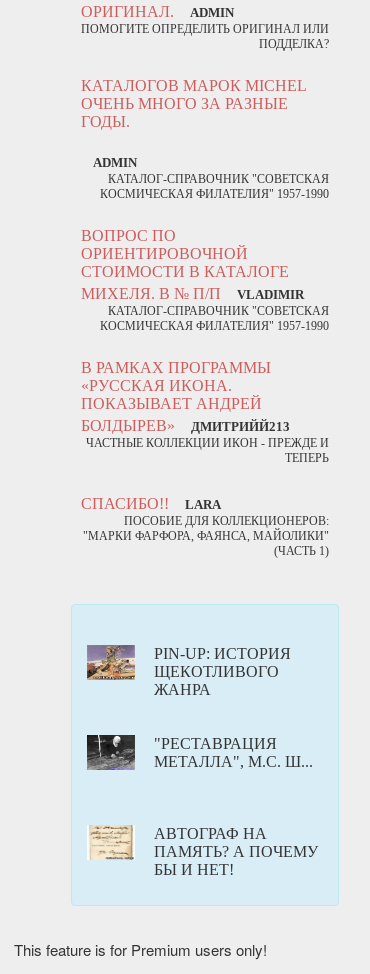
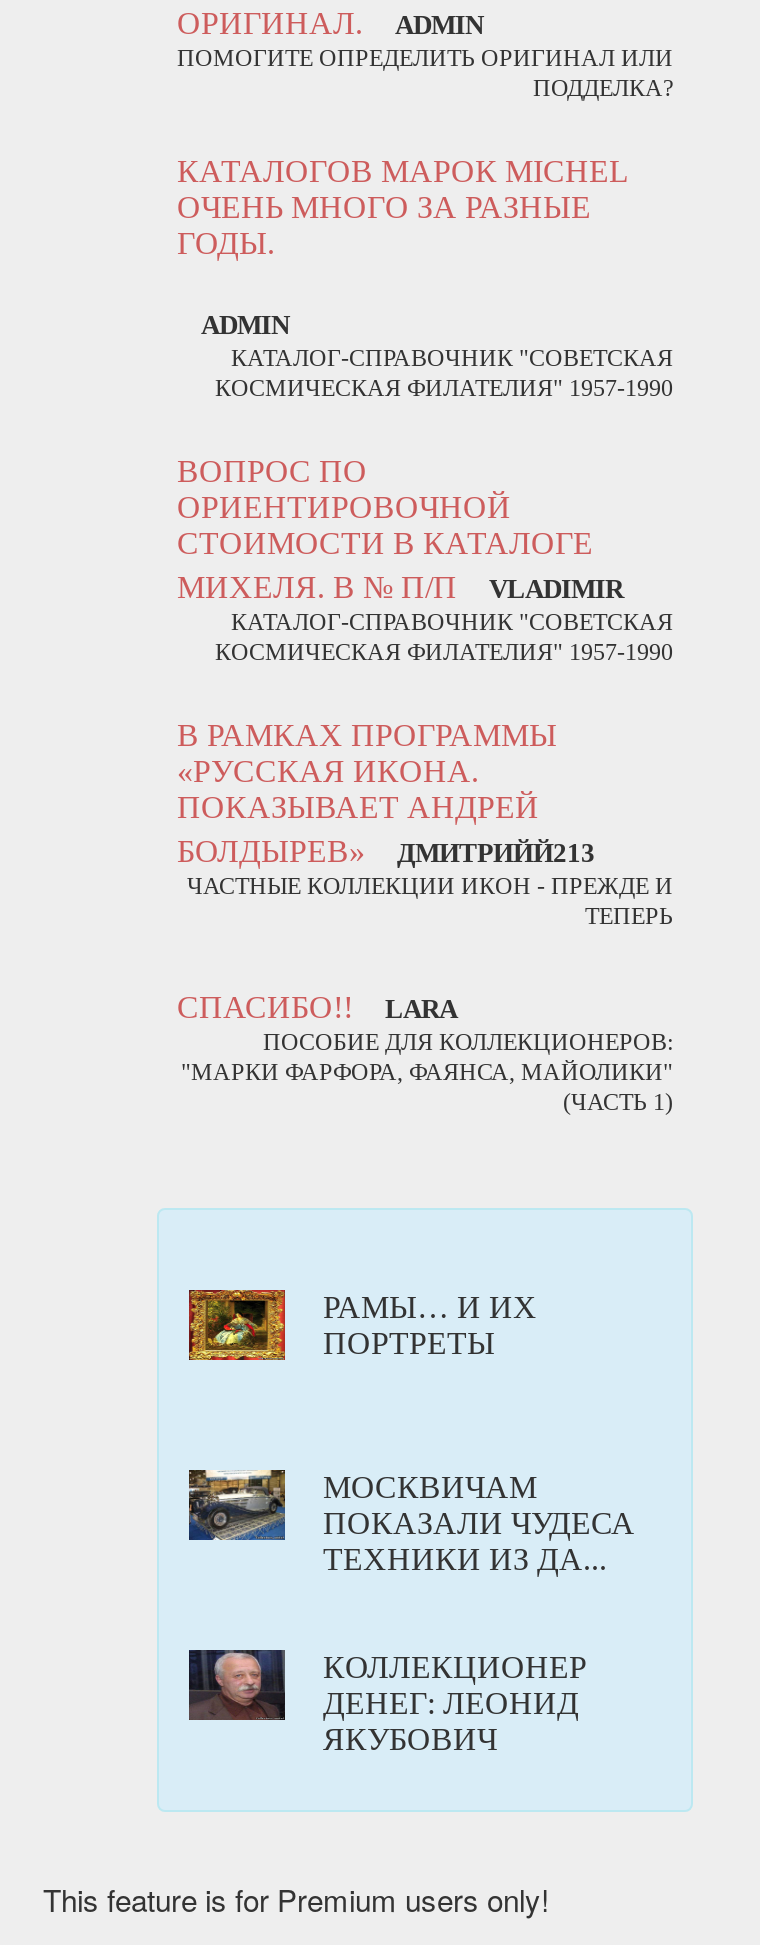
[86,644,291,698] [image] | PIN-UP: ИСТОРИЯ | ЩЕКОТЛИВОГО | ЖАНРА -> [187,1288,537,1362] [image] | РАМЫ… И ИХ | ПОРТРЕТЫ
[86,734,313,771] [image] | "РЕСТАВРАЦИЯ | МЕТАЛЛА", М.С. Ш... -> [187,1468,635,1576] [image] | МОСКВИЧАМ | ПОКАЗАЛИ ЧУДЕСА | ТЕХНИКИ ИЗ ДА...
[86,824,318,878] [image] | АВТОГРАФ НА | ПАМЯТЬ? А ПОЧЕМУ | БЫ И НЕТ! -> [187,1648,587,1756] [image] | КОЛЛЕКЦИОНЕР | ДЕНЕГ: ЛЕОНИД | ЯКУБОВИЧ

